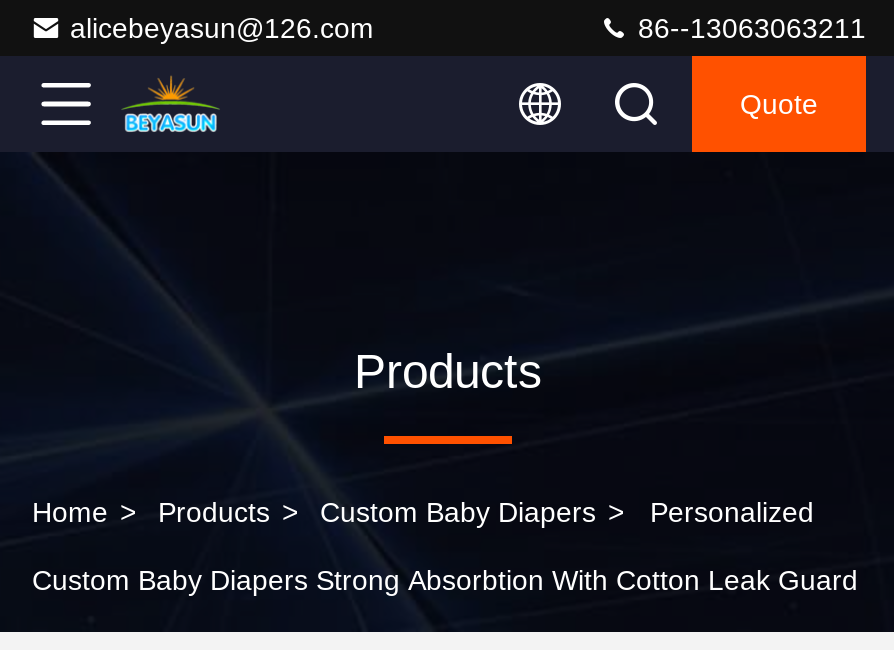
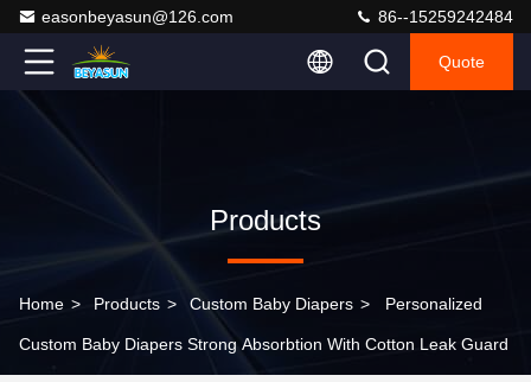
[70,12,866,44] alicebeyasun@126.com | 86--13063063211 -> [41,7,513,26] easonbeyasun@126.com | 86--15259242484

